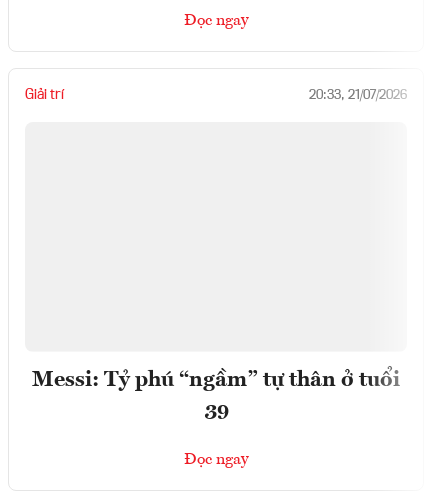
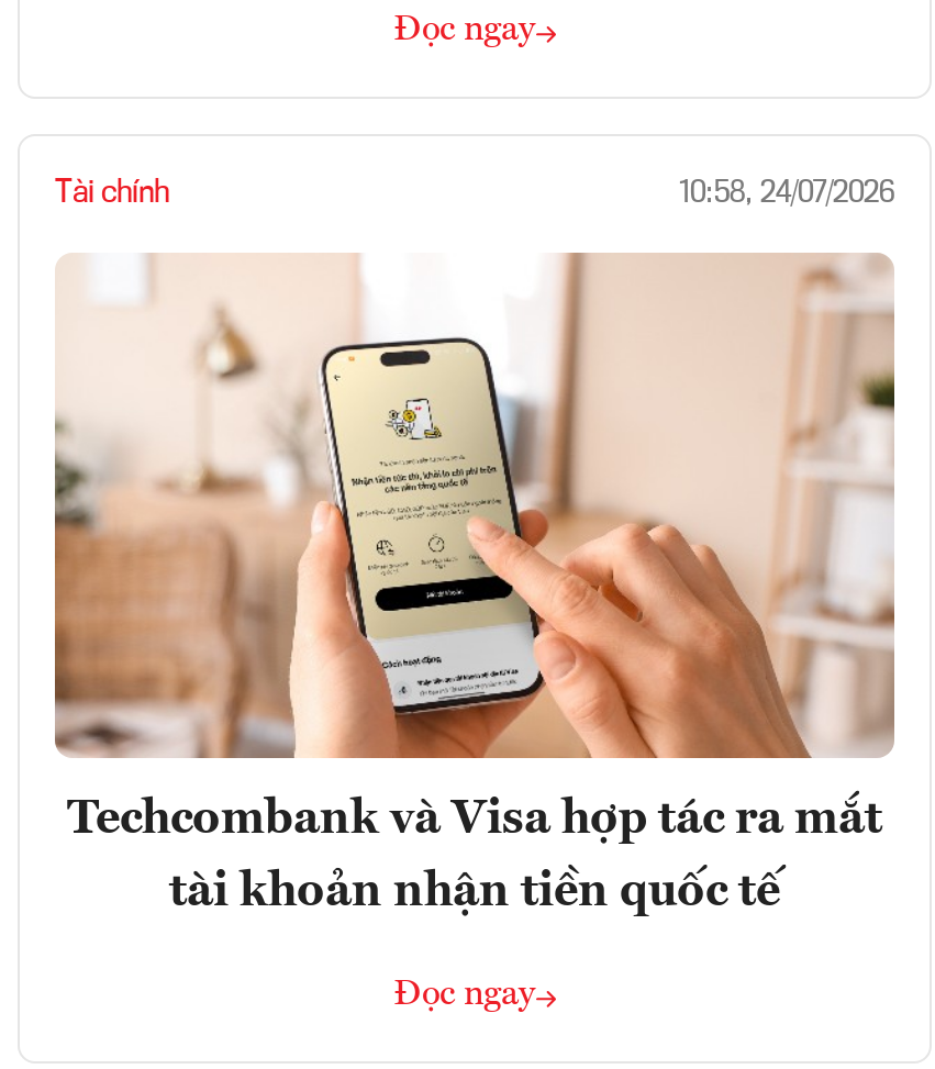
none -> [53,250,897,760] [image]
[25,88,407,102] Giải trí | 20:33, 21/07/2026 -> [55,179,894,209] Tài chính | 10:58, 24/07/2026
[32,368,400,390] Messi: Tỷ phú “ngầm” tự thân ở tuổi -> [67,794,882,843] Techcombank và Visa hợp tác ra mắt
[203,401,228,423] 39 -> [169,867,780,915] tài khoản nhận tiền quốc tế

